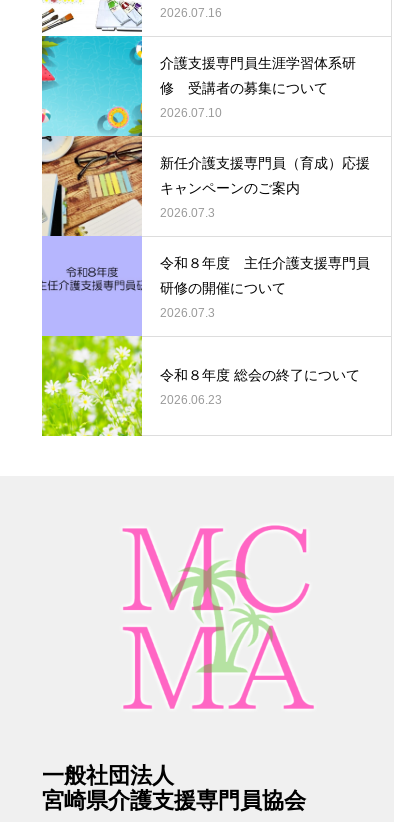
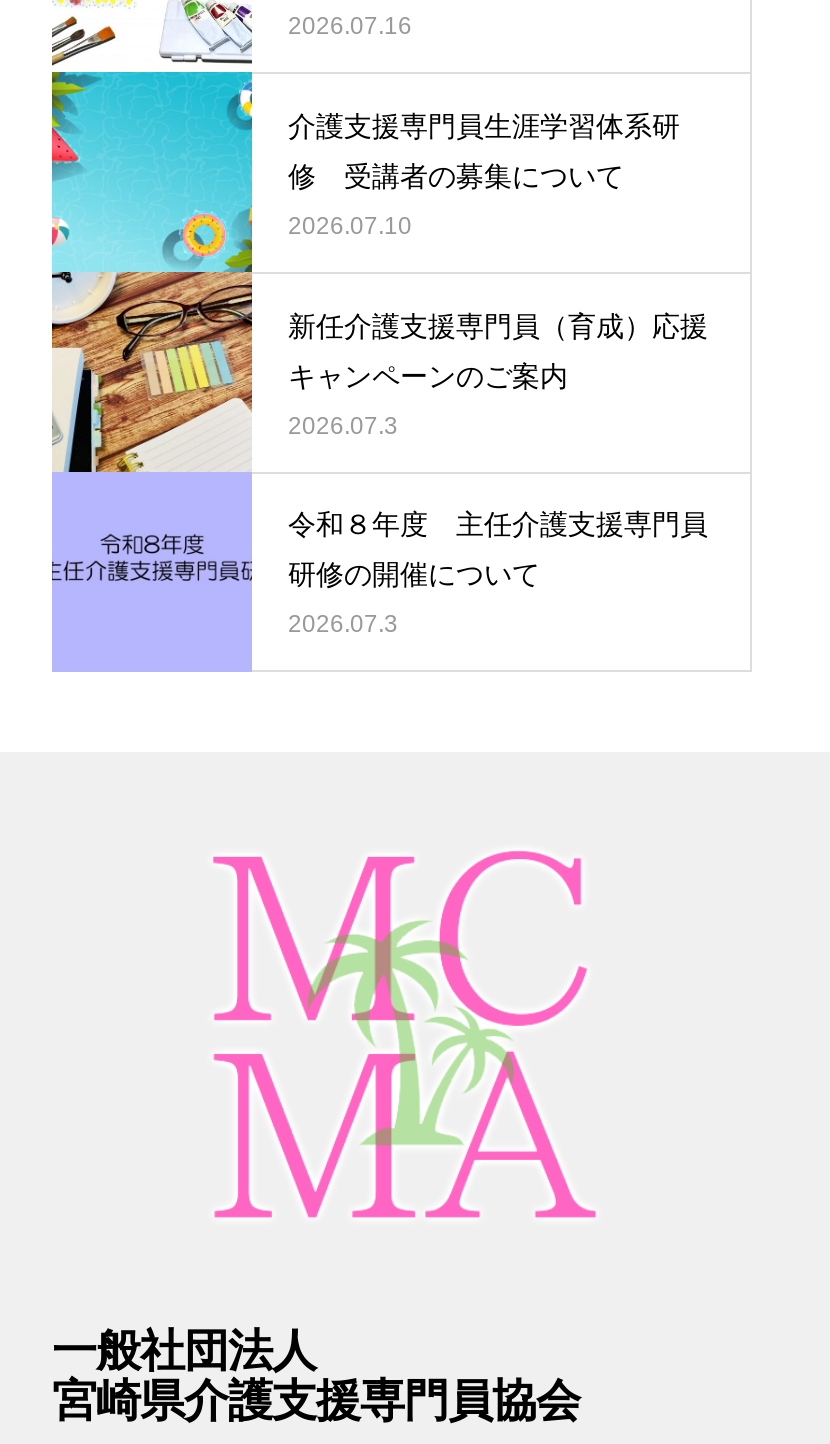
[41,335,360,437] [image] | 令和８年度 総会の終了について | 2026.06.23 -> none

